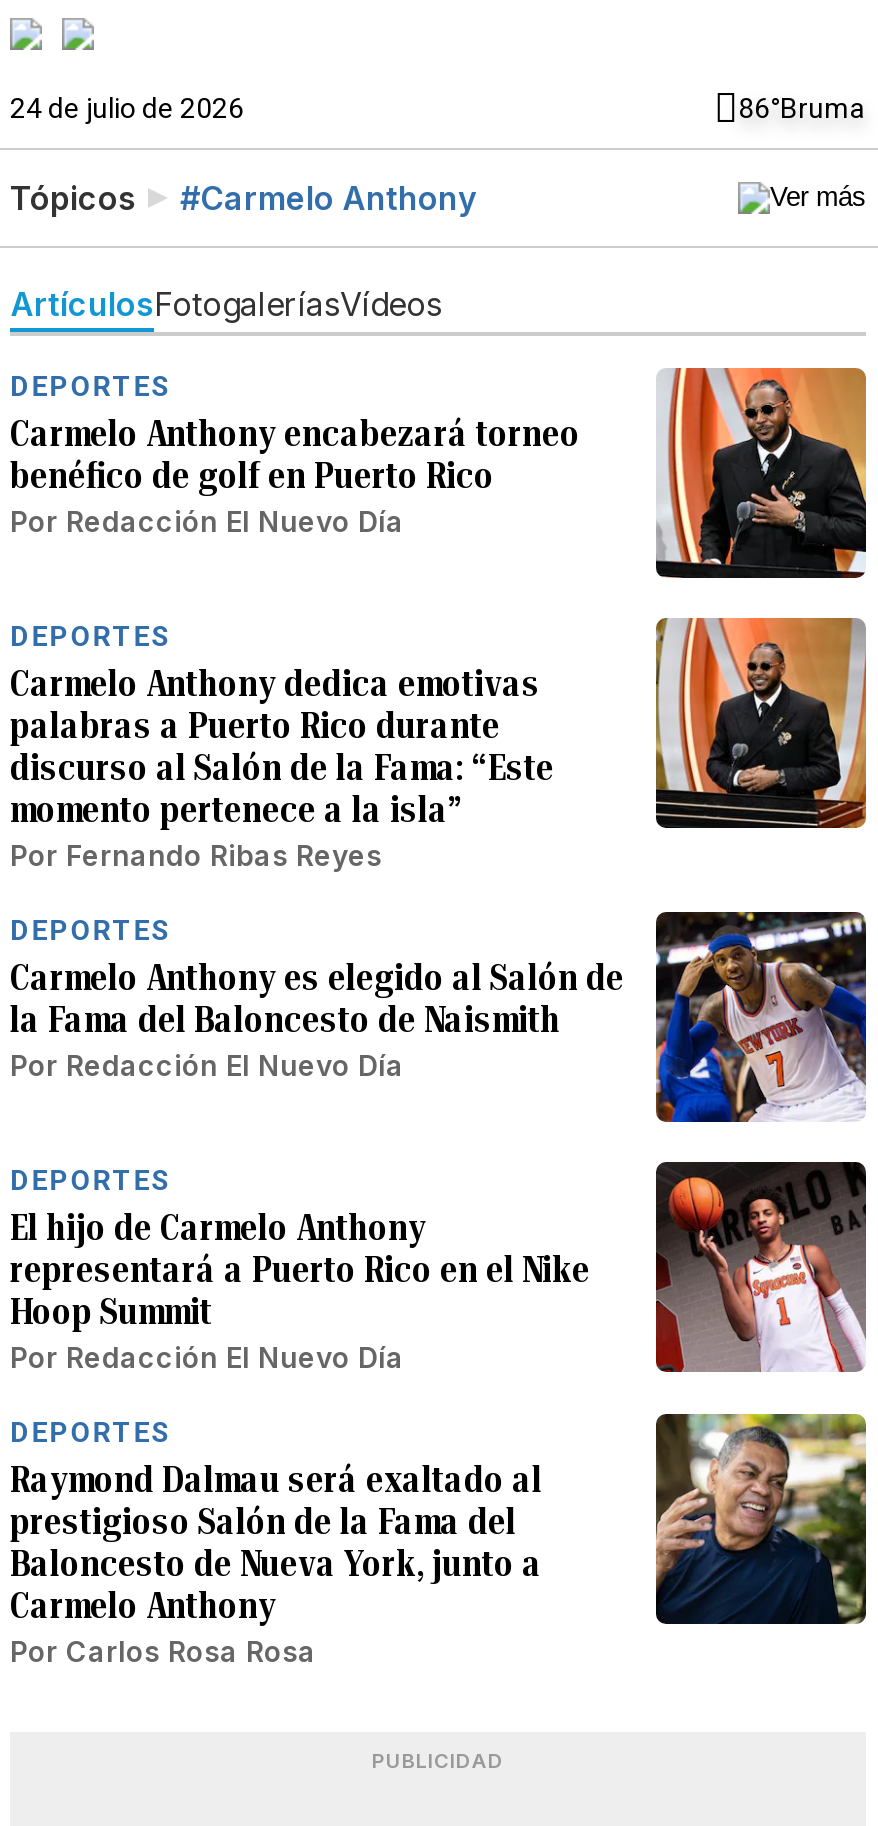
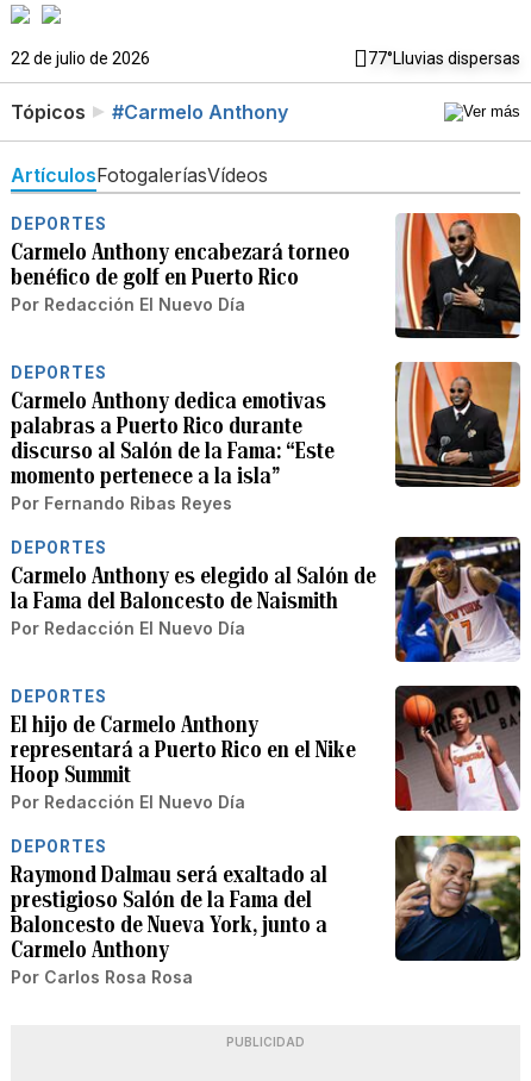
[10,92,866,124] 24 de julio de 2026 | 86°Bruma -> [11,49,520,68] 22 de julio de 2026 | 77°Lluvias dispersas

